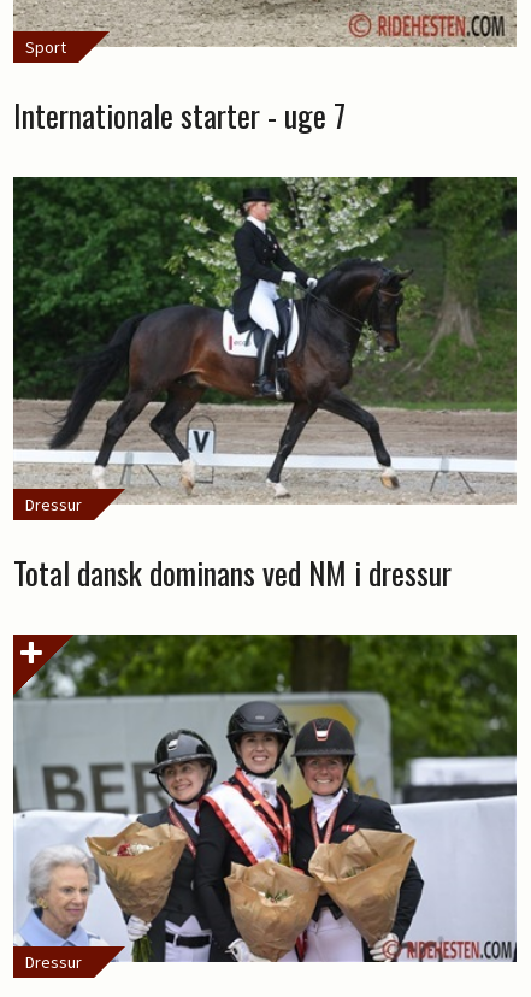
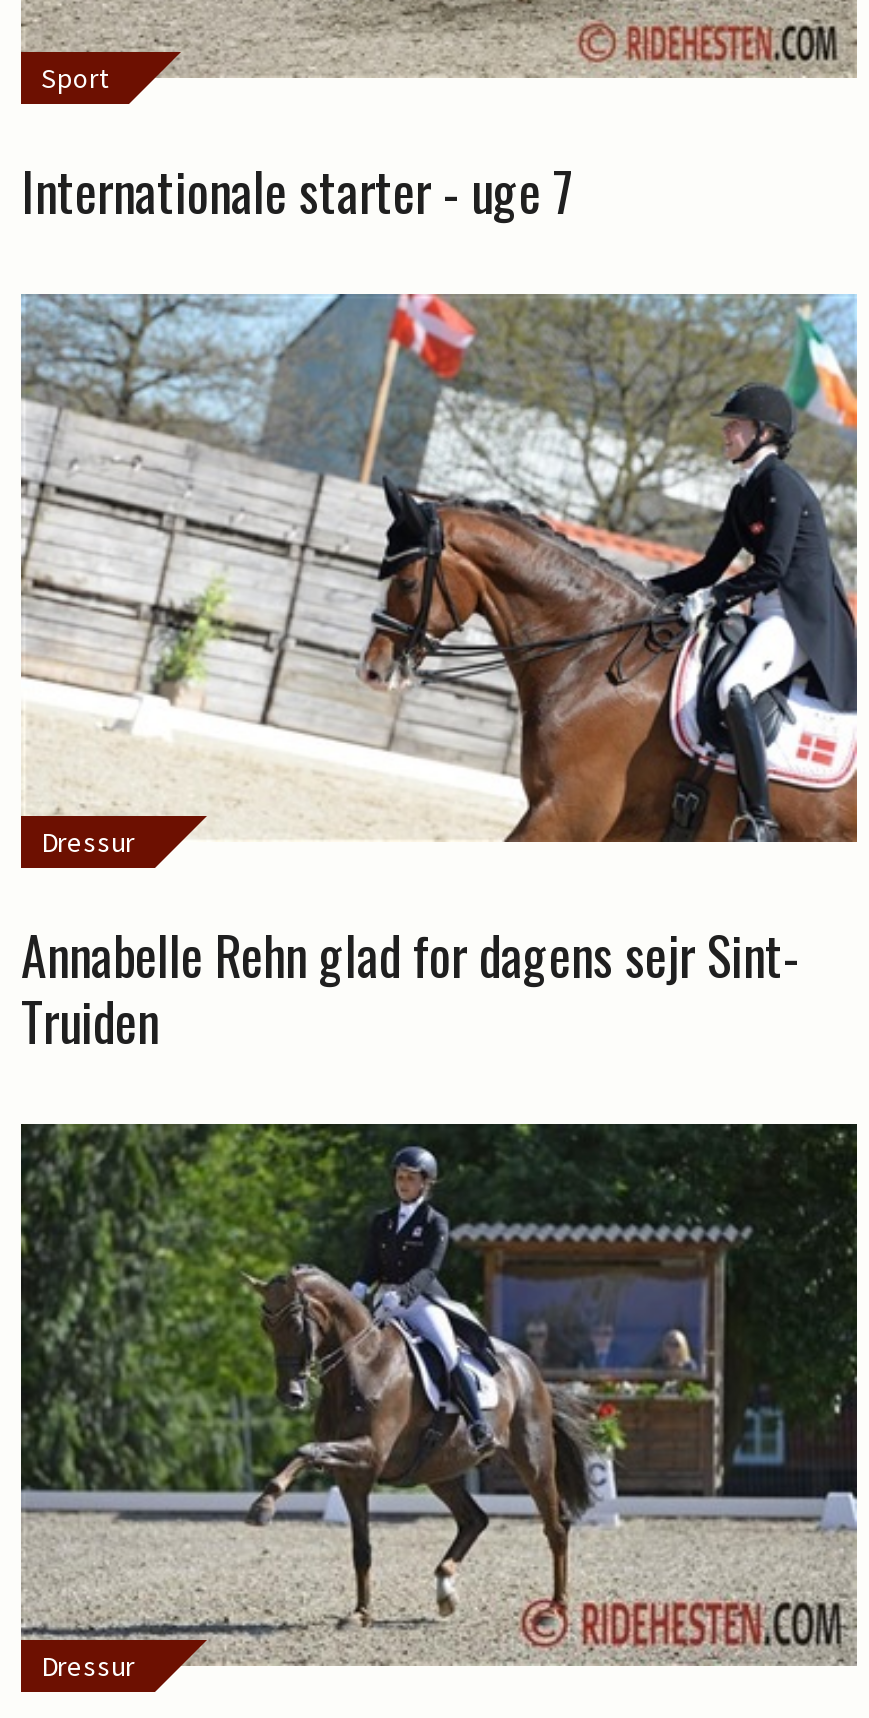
[12,176,518,596] [image] | Total dansk dominans ved NM i dressur -> [19,292,859,1060] [image] | Annabelle Rehn glad for dagens sejr Sint- | Truiden
[13,635,517,962] [image] -> [19,1122,859,1668] [image]

